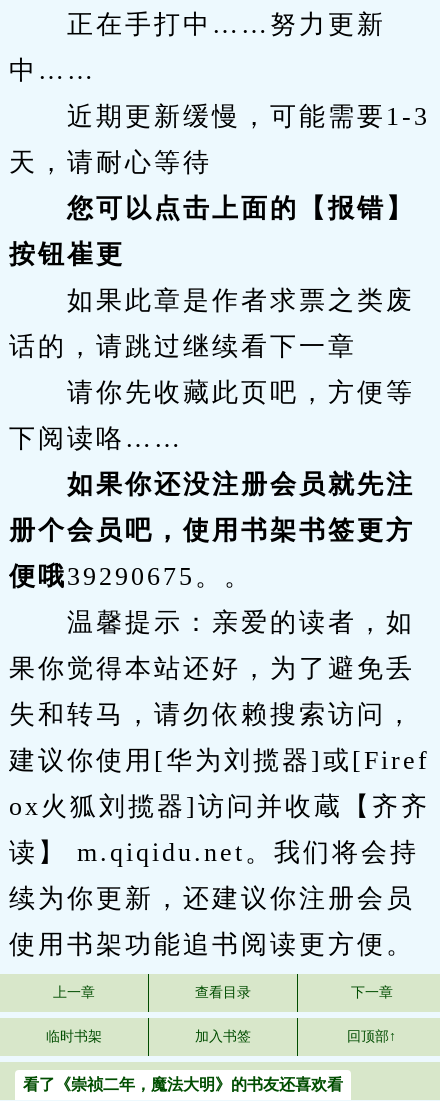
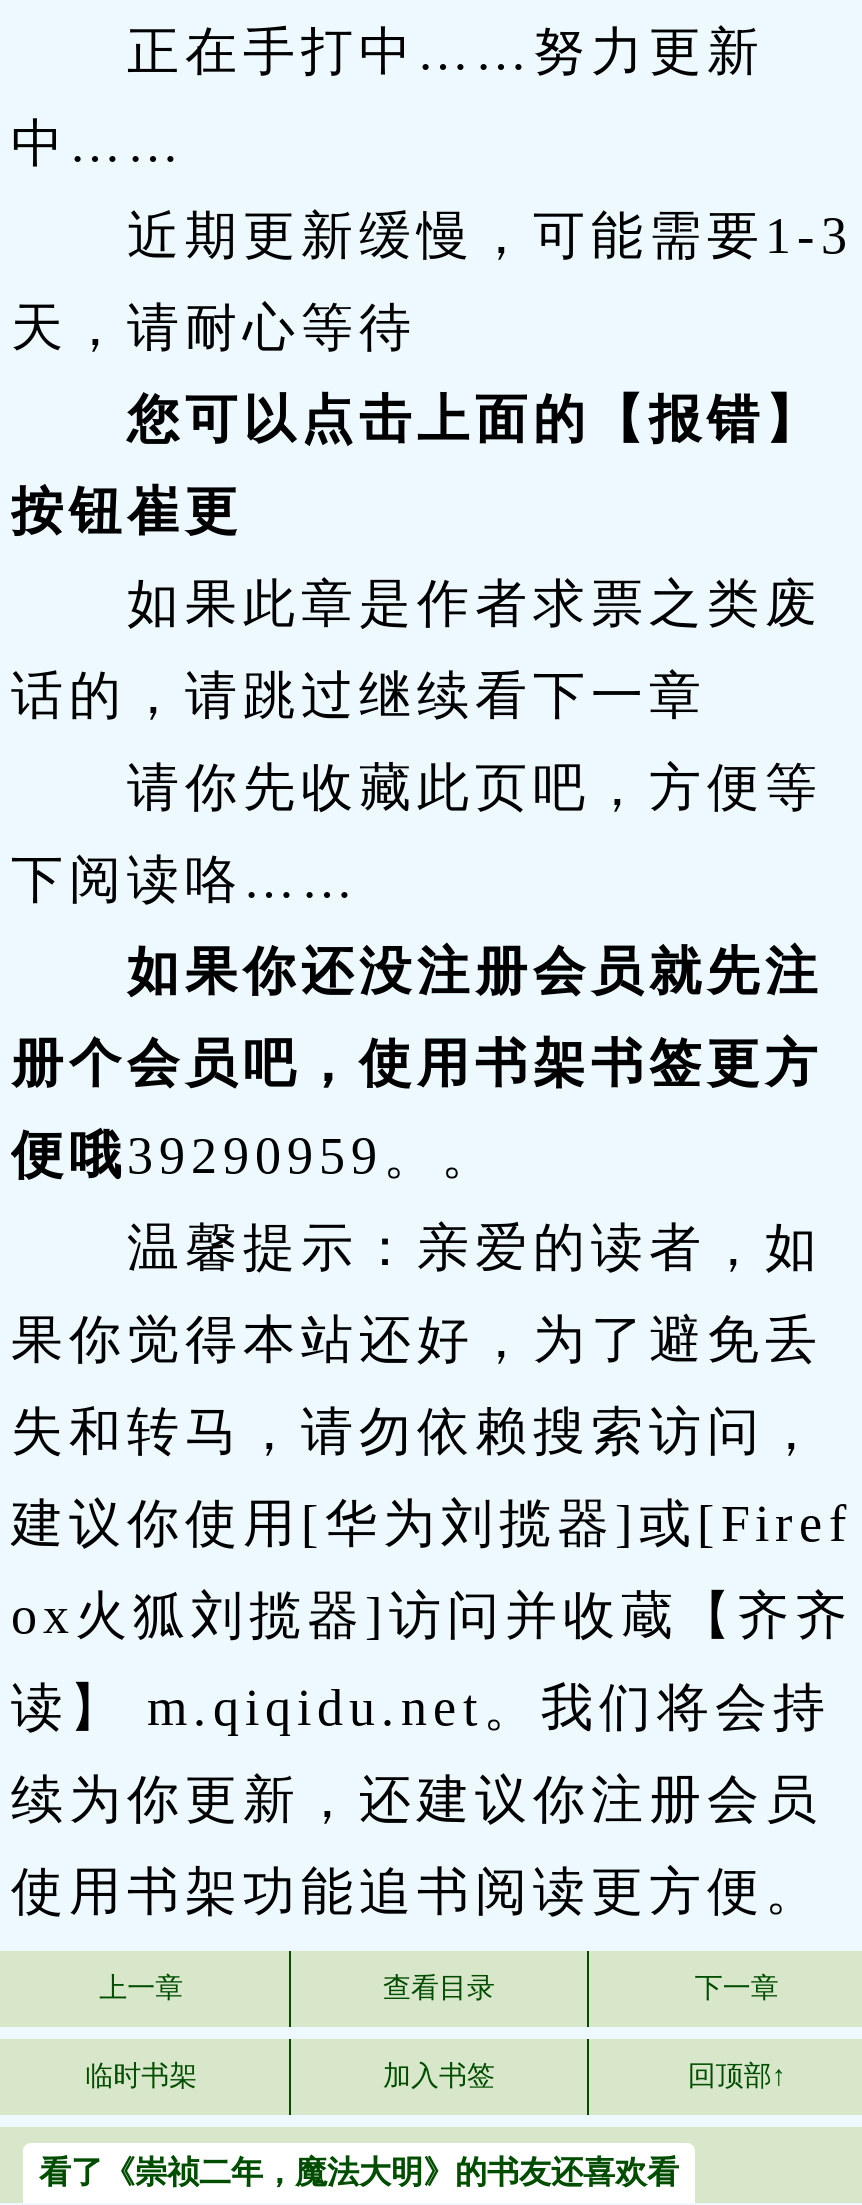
[9,562,253,591] 便哦39290675。。 -> [11,1127,499,1185] 便哦39290959。。

